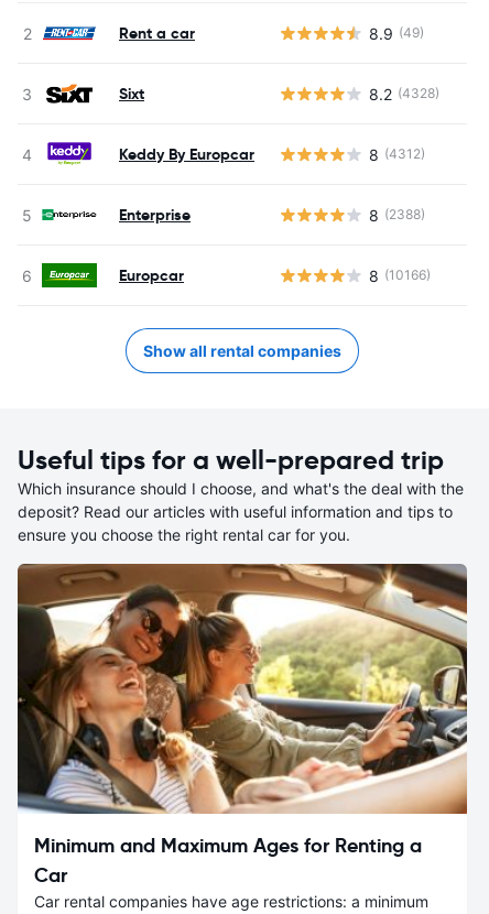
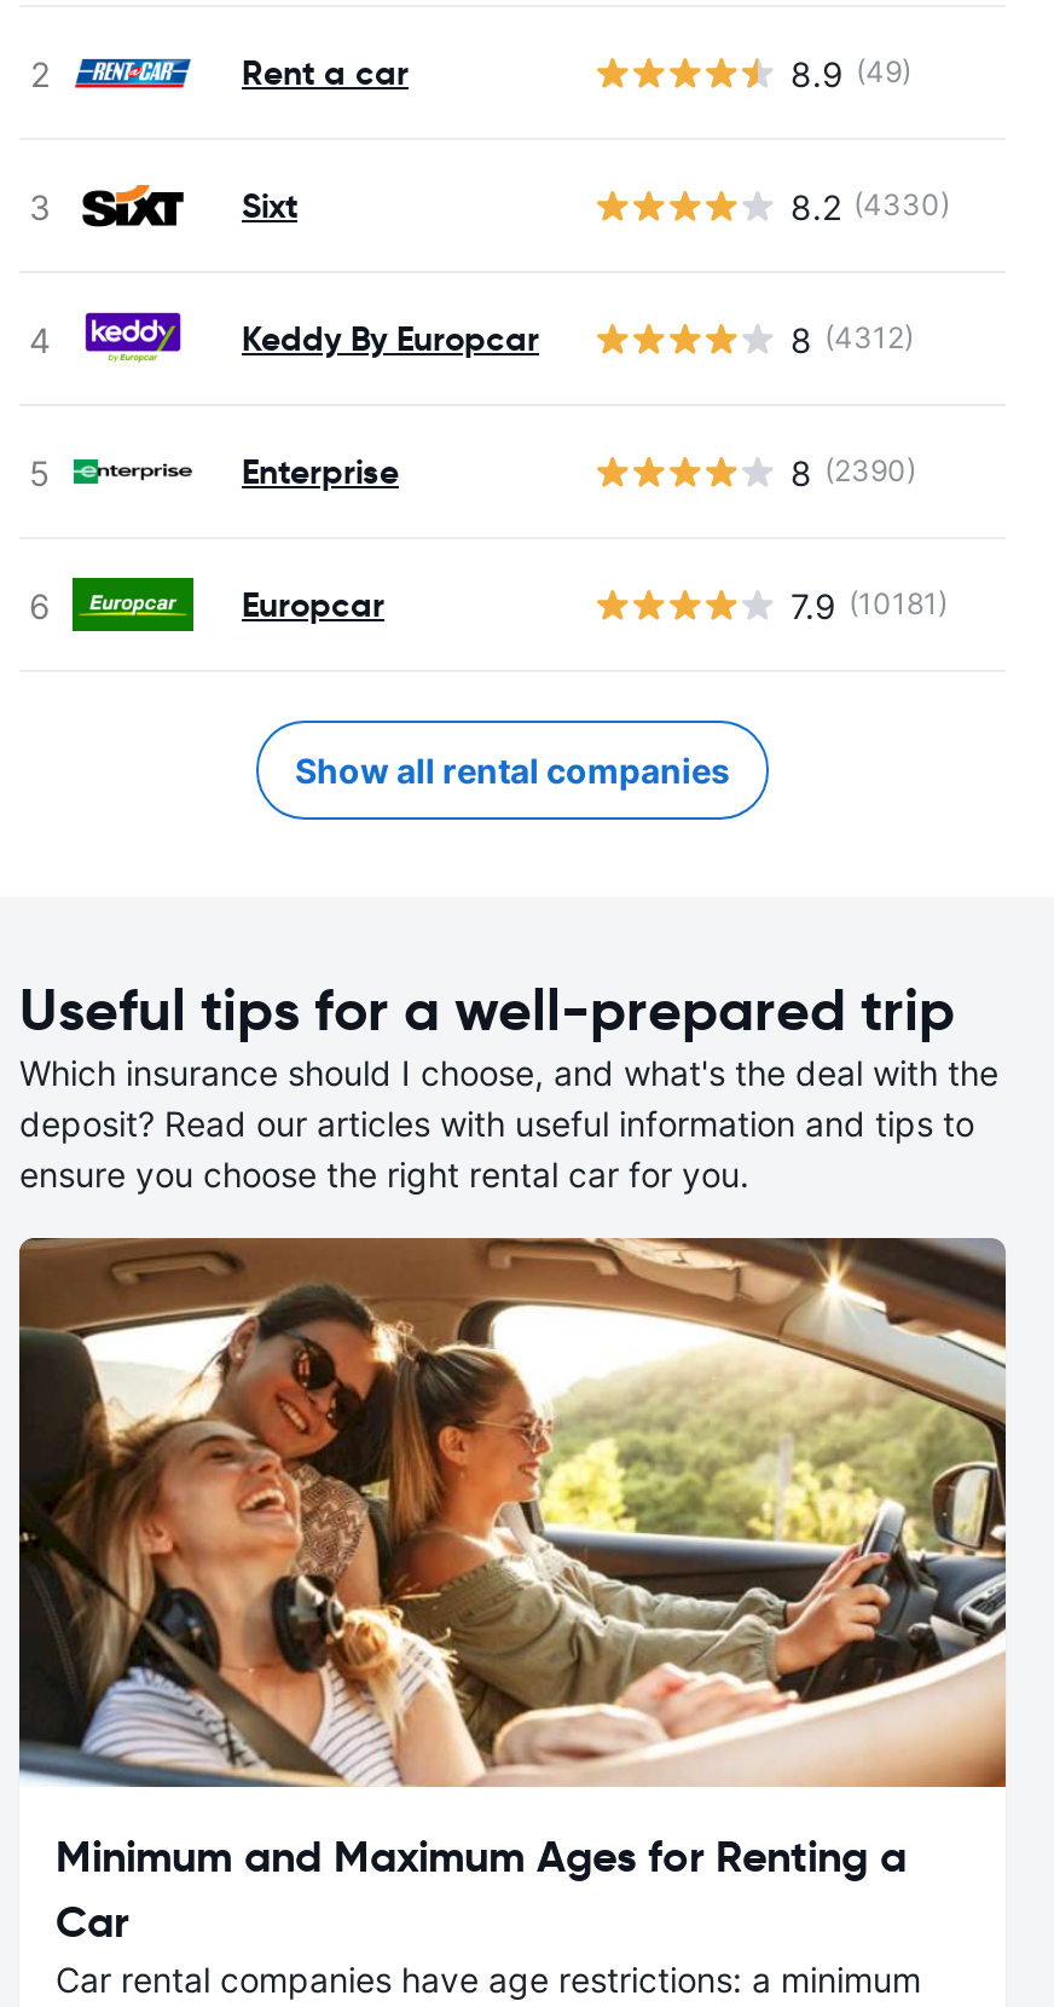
[369,84,439,103] 8.2 (4328) -> [790,185,950,226] 8.2 (4330)
[369,205,425,224] 8 (2388) -> [790,451,916,492] 8 (2390)
[369,266,431,285] 8 (10166) -> [790,584,948,625] 7.9 (10181)

